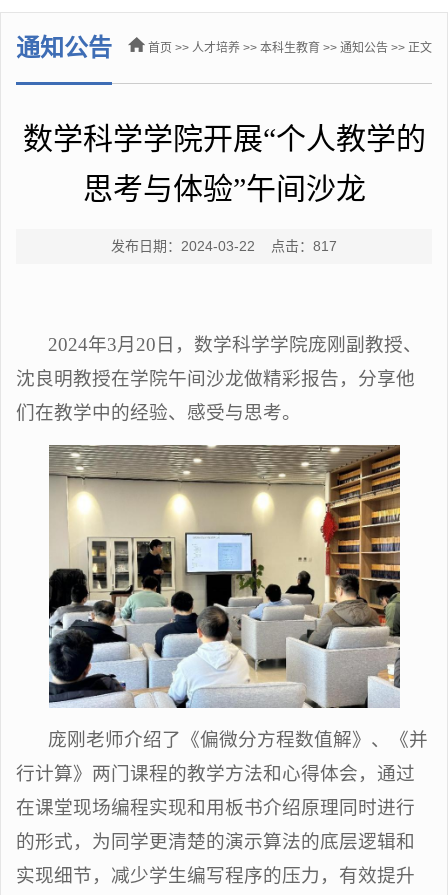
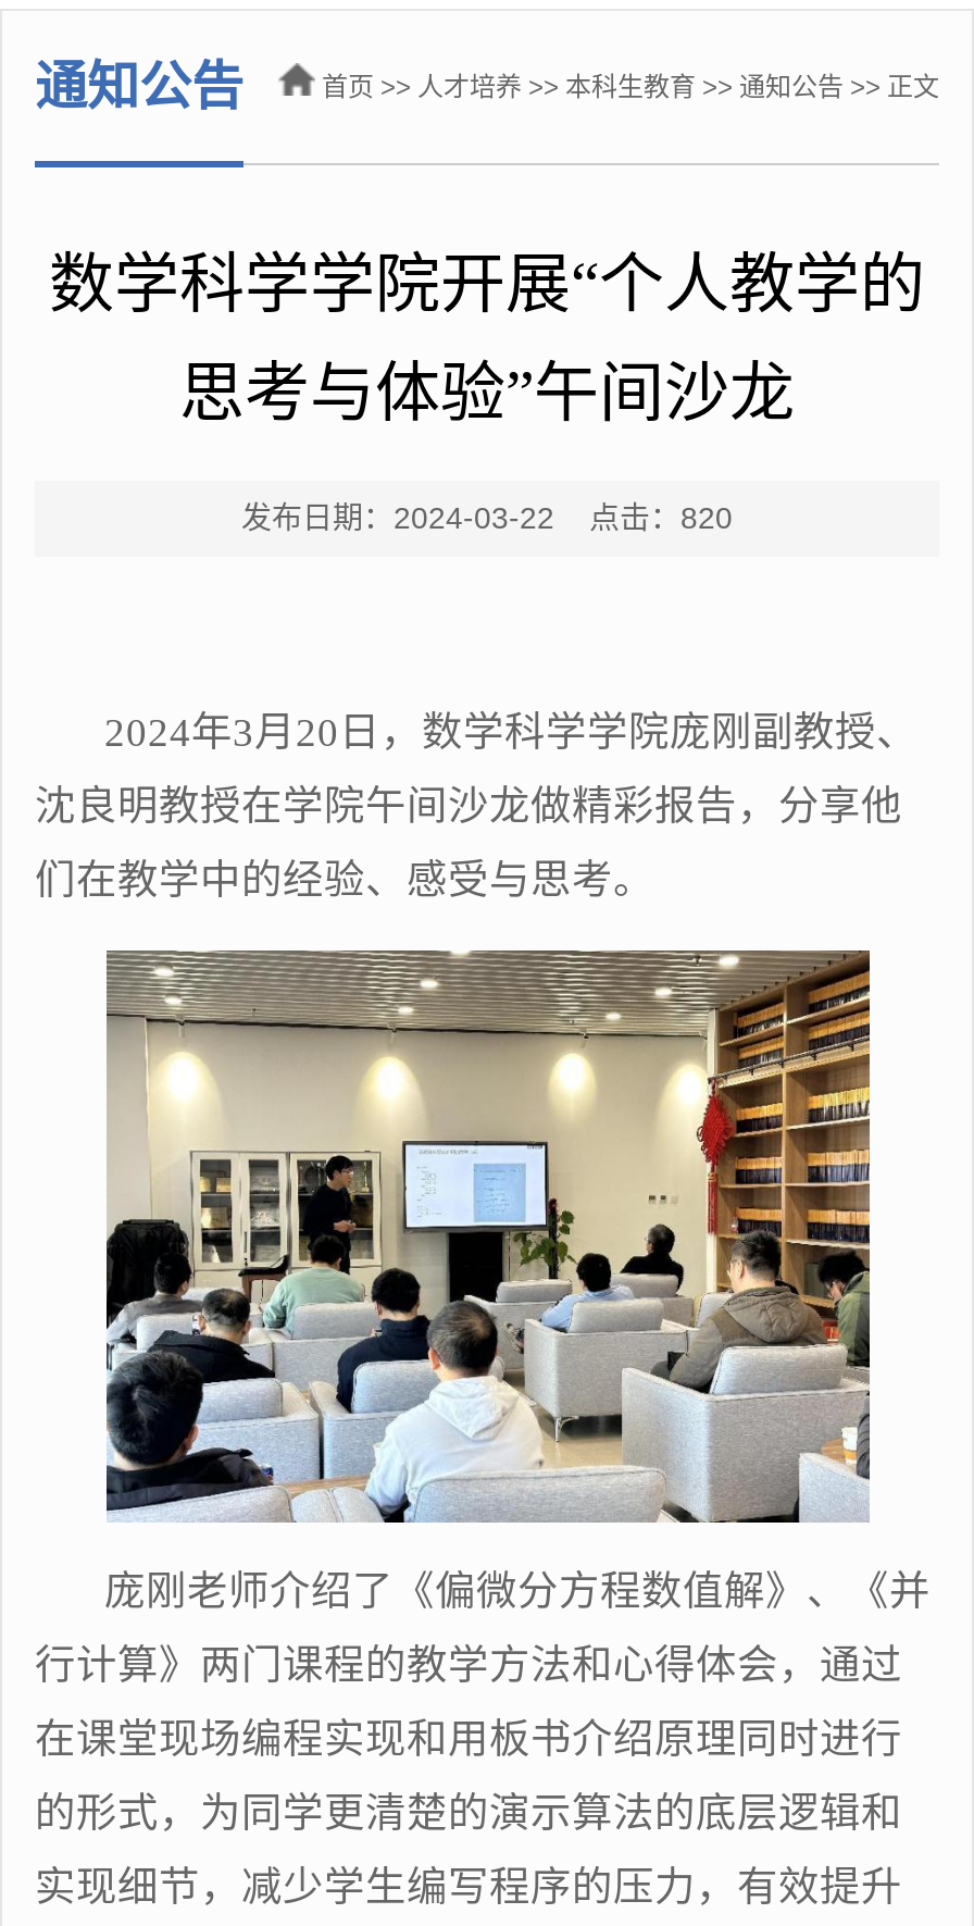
[111,238,337,254] 发布日期：2024-03-22 点击：817 -> [241,500,733,535] 发布日期：2024-03-22 点击：820

